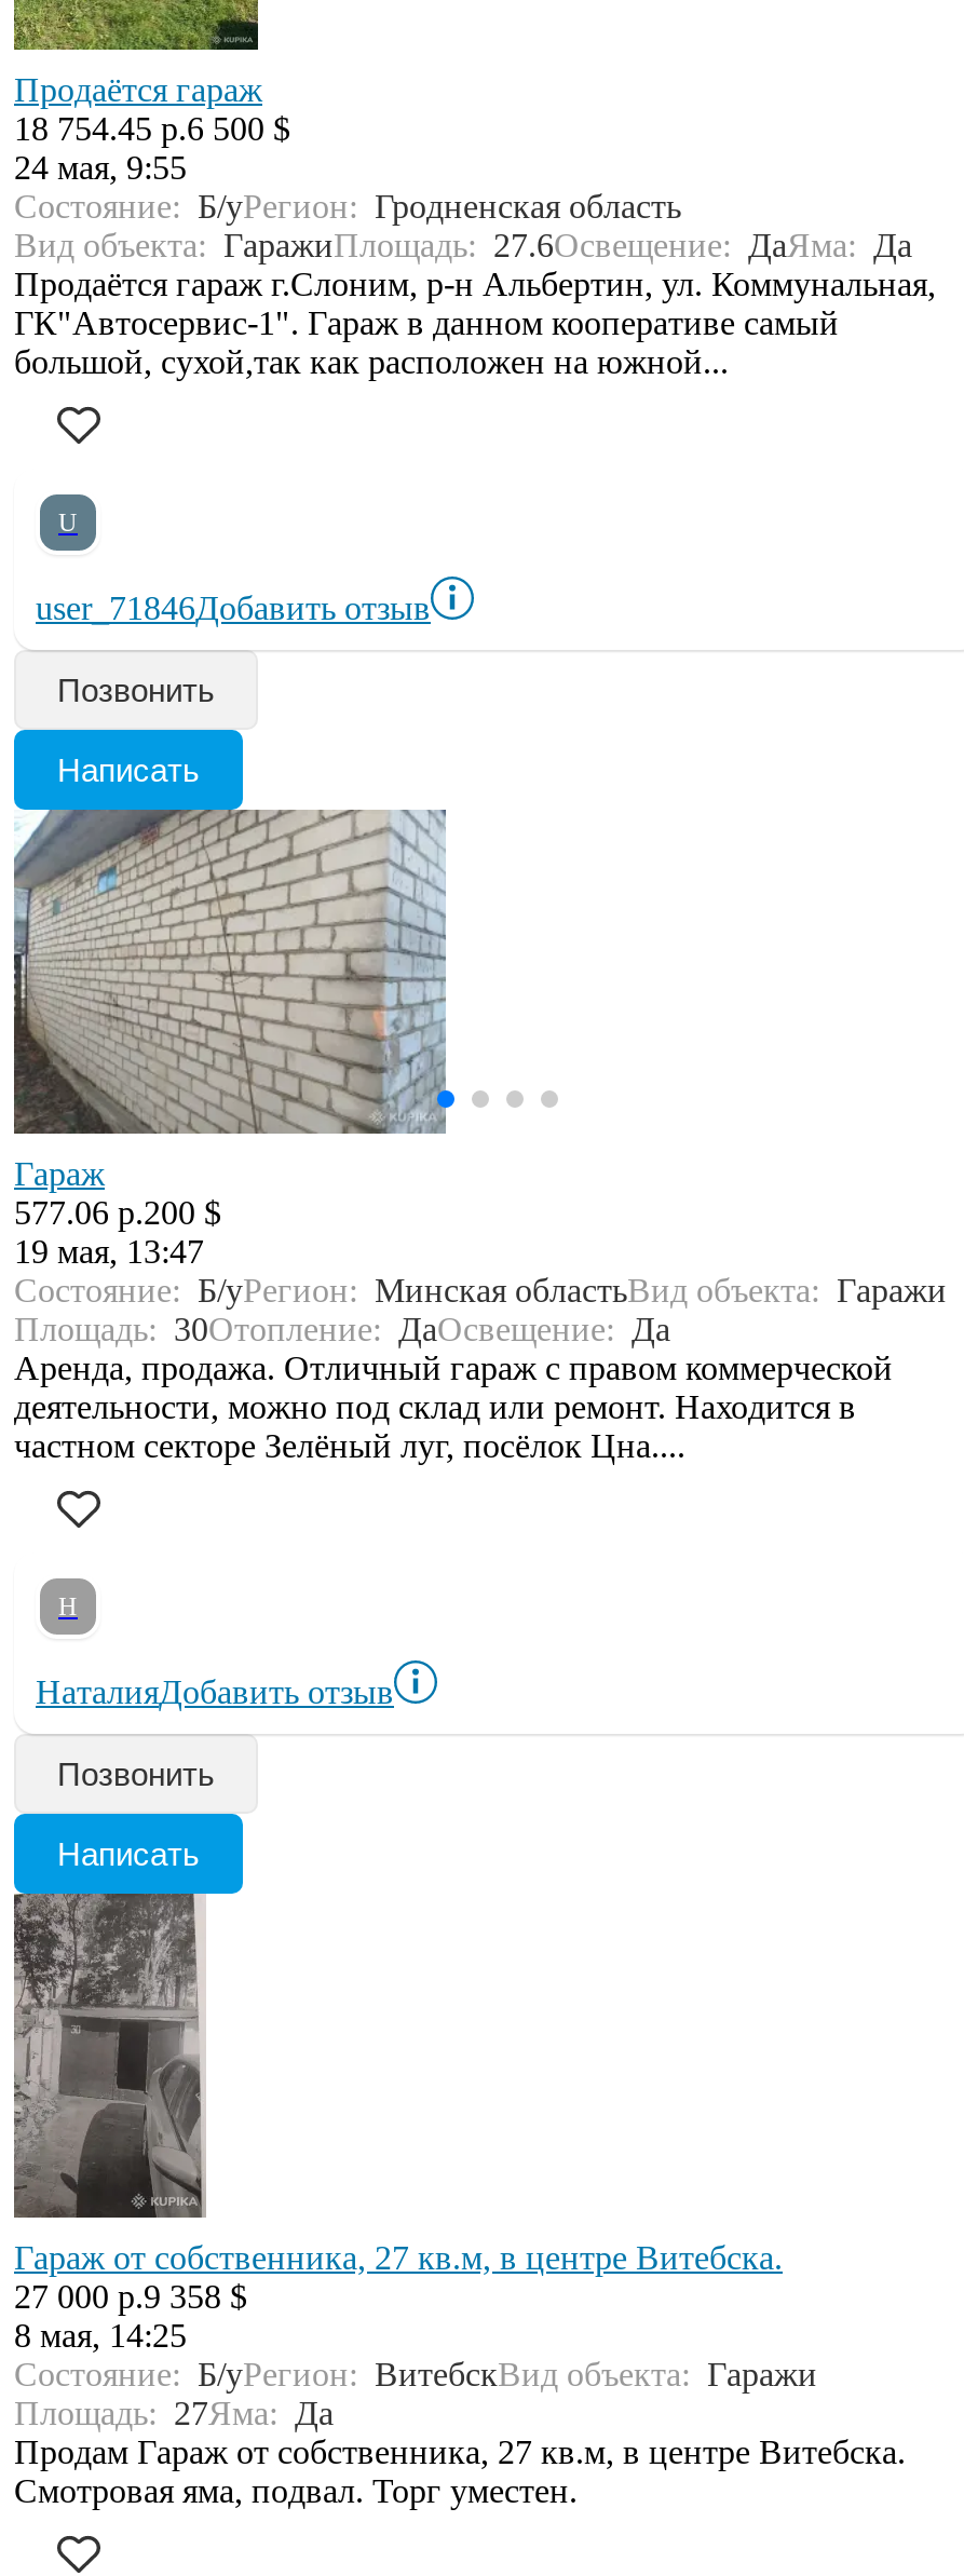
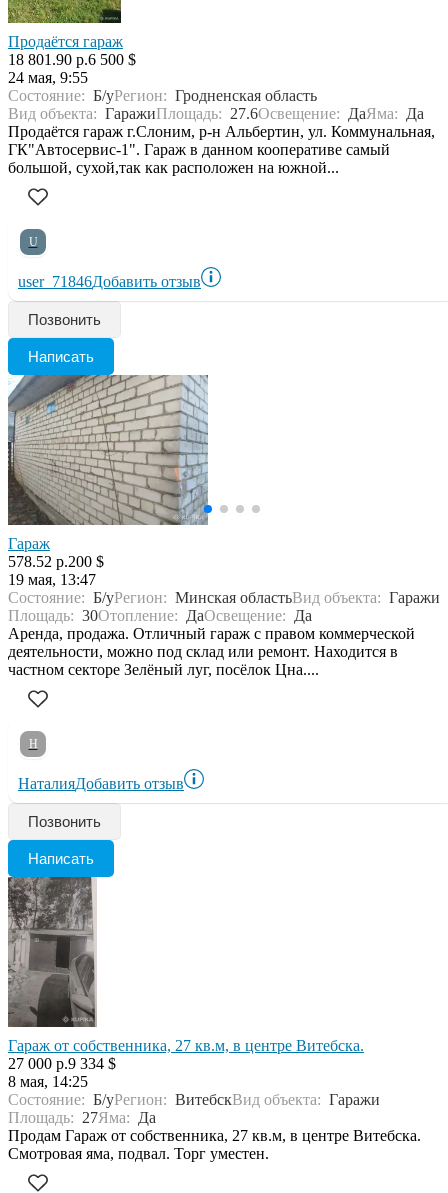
[14,110,290,147] 18 754.45 р.6 500 $ -> [8,51,136,68] 18 801.90 р.6 500 $
[14,1194,221,1231] 577.06 р.200 $ -> [8,553,104,570] 578.52 р.200 $
[14,2278,247,2315] 27 000 р.9 358 $ -> [8,1055,116,1072] 27 000 р.9 334 $

